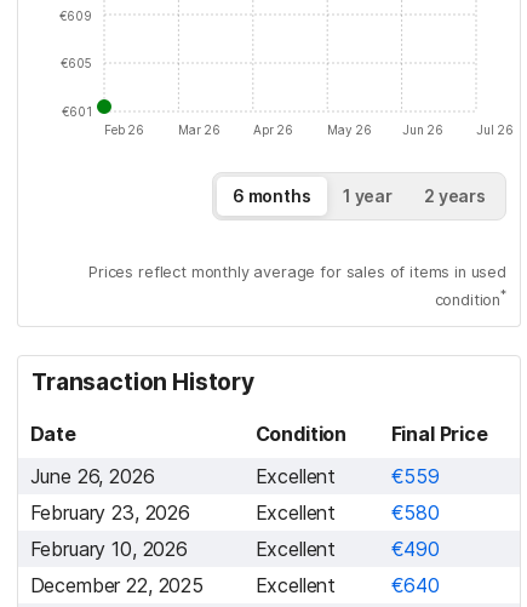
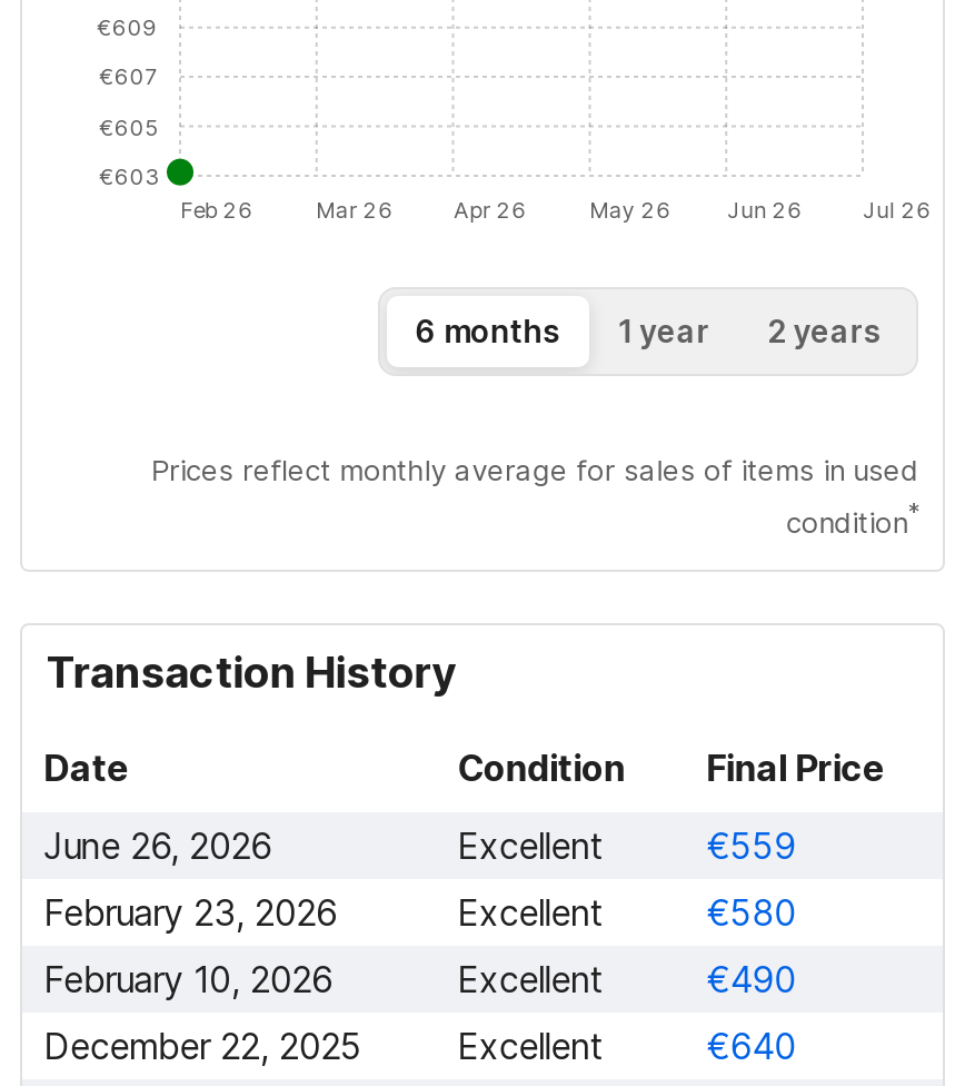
none -> [99,61,158,88] €607
[61,104,92,118] €601 -> [99,161,158,188] €603

